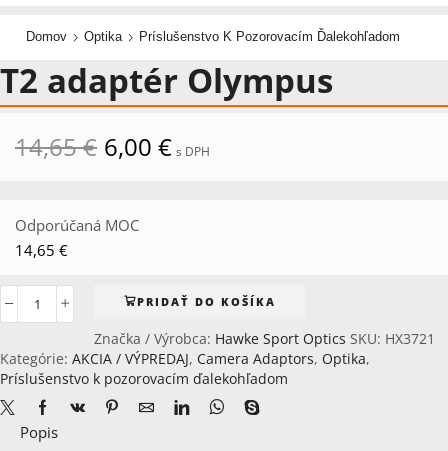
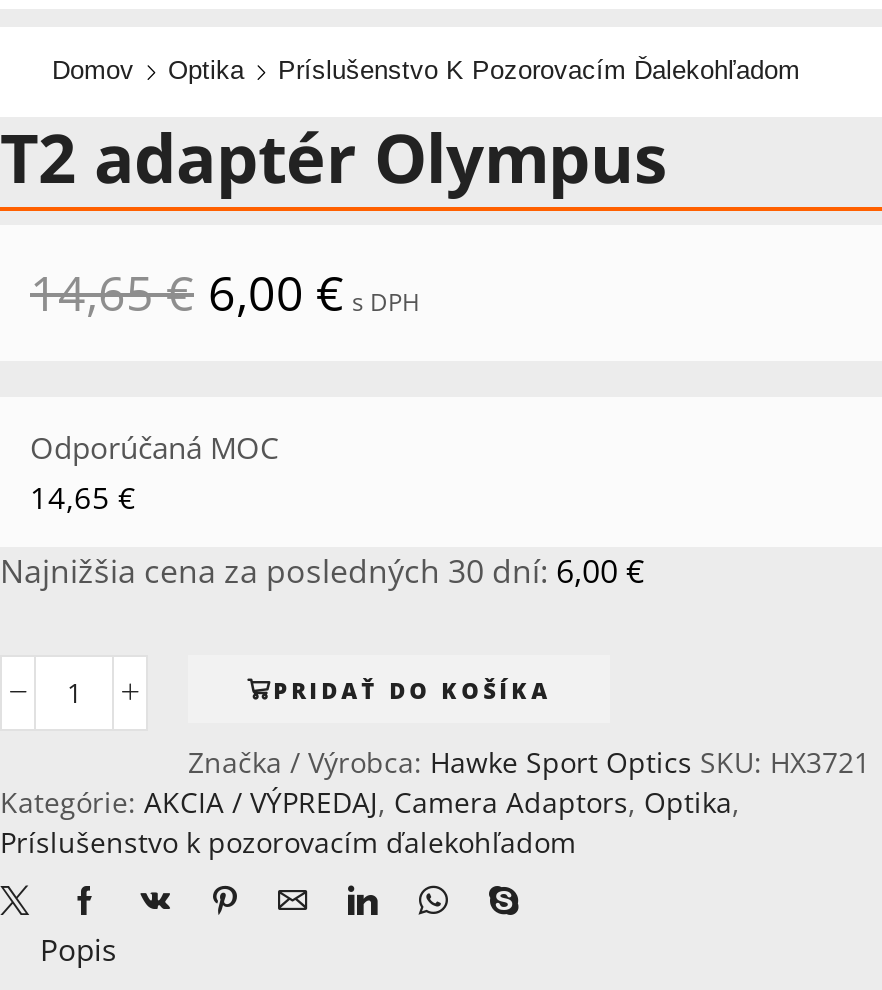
none -> [0,550,644,594] Najnižšia cena za posledných 30 dní: 6,00 €

